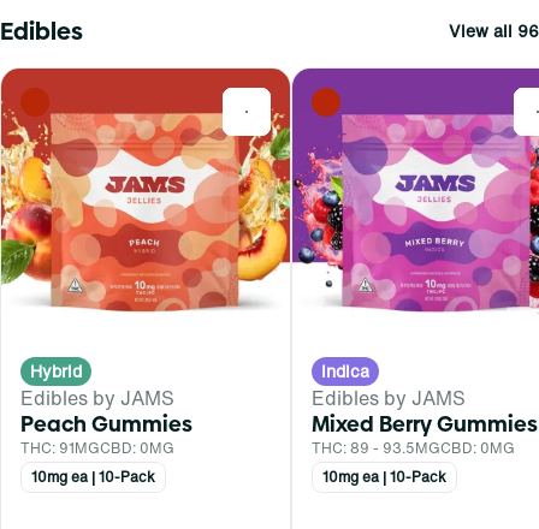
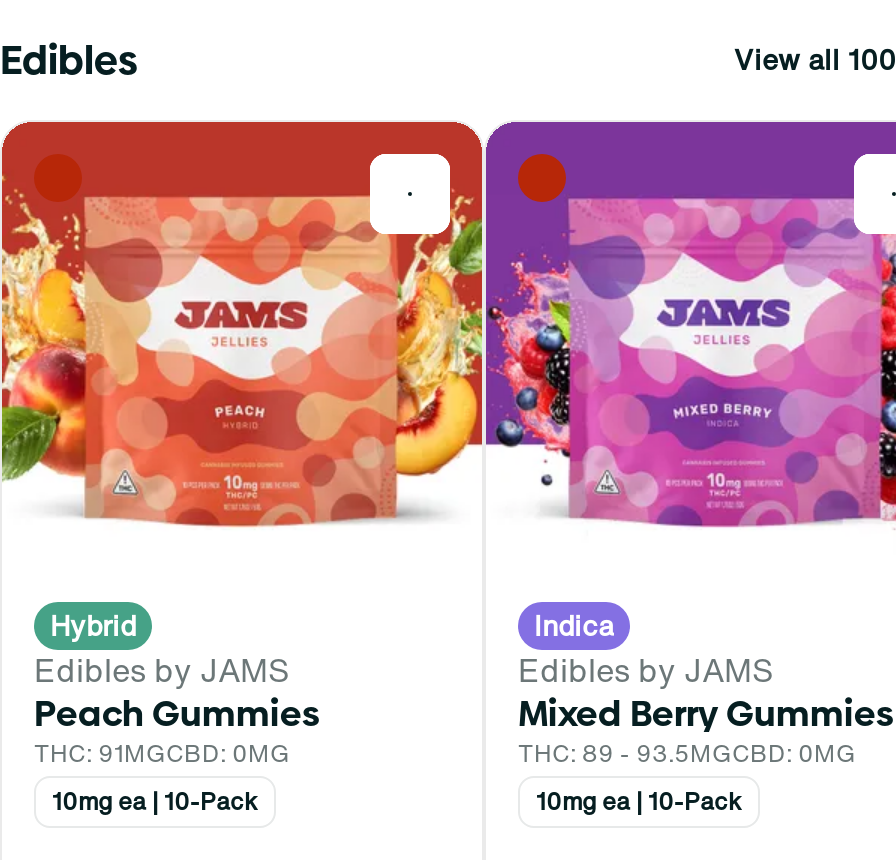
[449,18,539,43] View all 96 -> [734,38,896,80] View all 100

